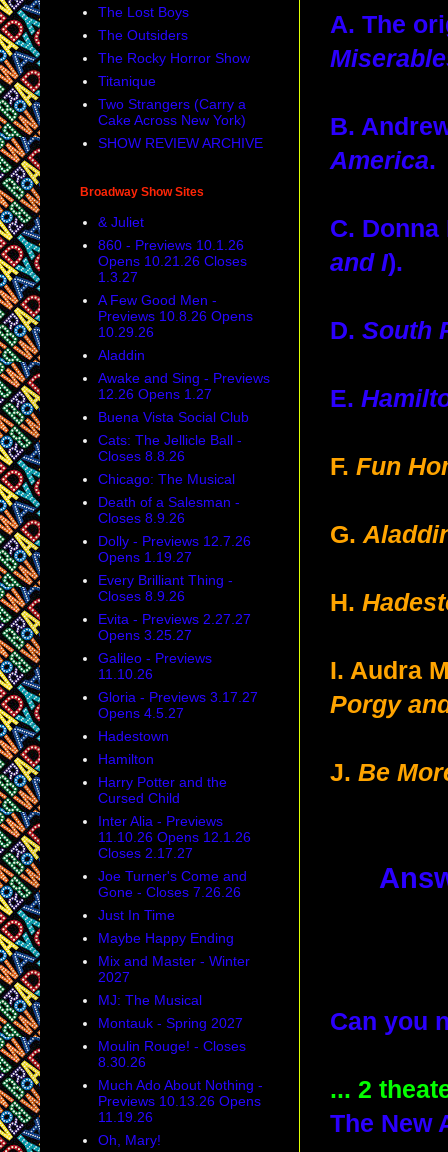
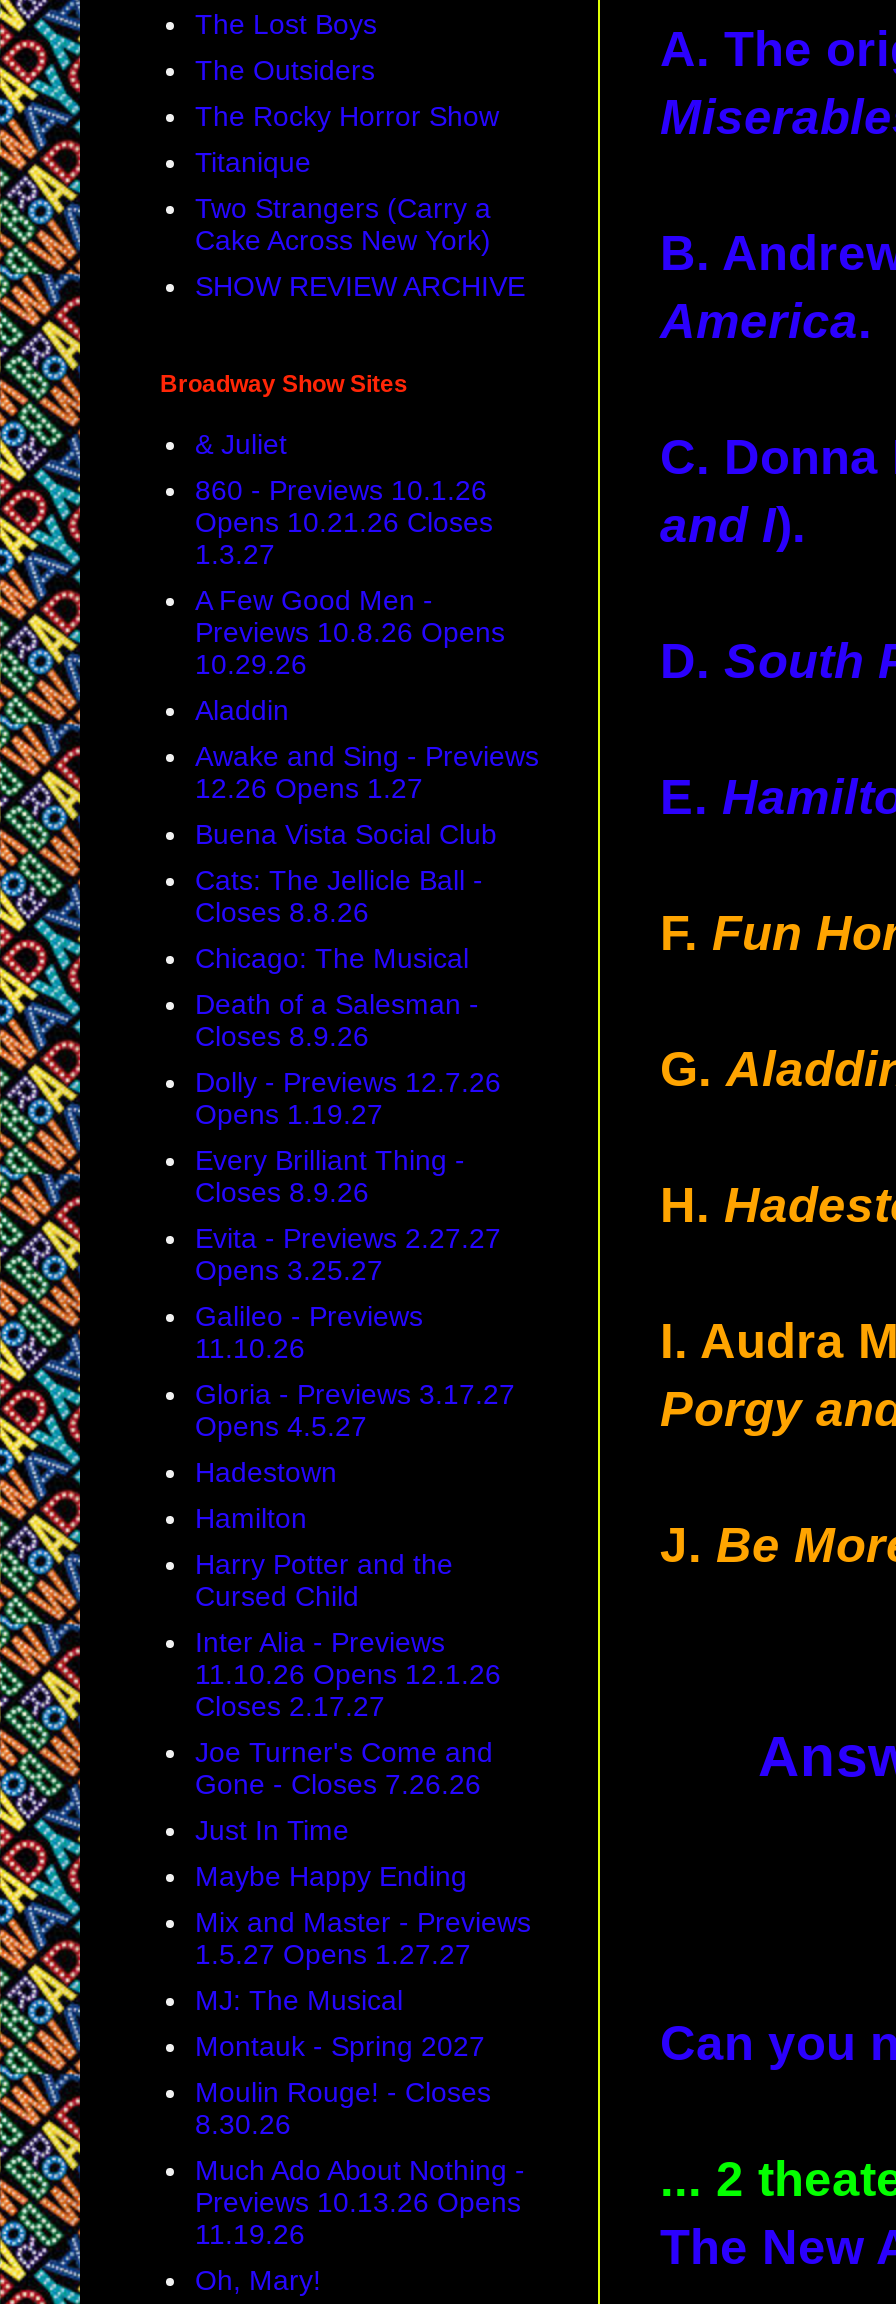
[97,953,249,985] Mix and Master - Winter | 2027 -> [195,1906,531,1970] Mix and Master - Previews | 1.5.27 Opens 1.27.27

